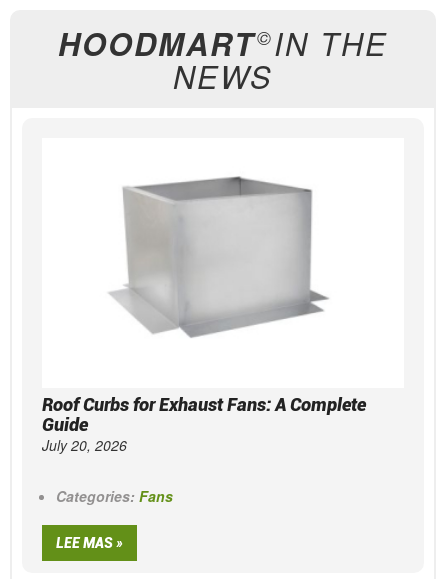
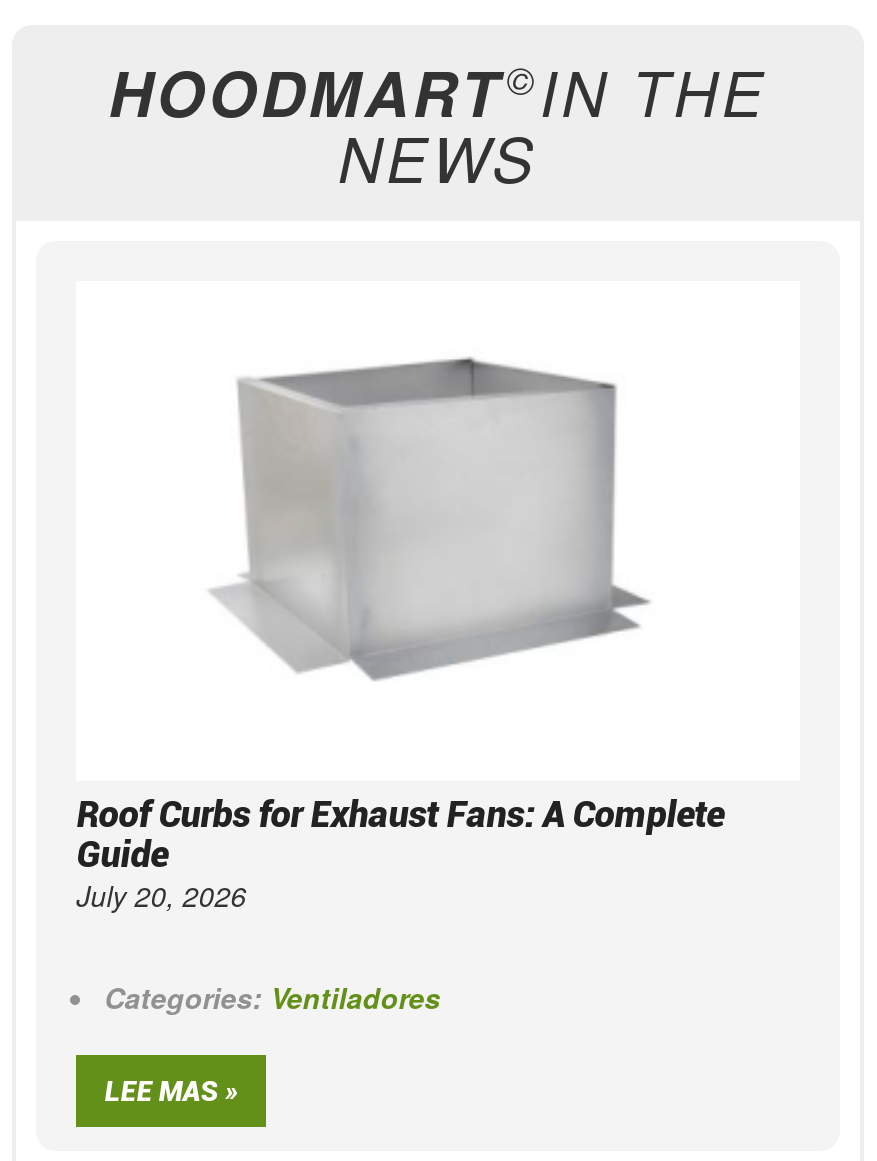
[56,486,173,506] Categories: Fans -> [104,977,440,1017] Categories: Ventiladores

